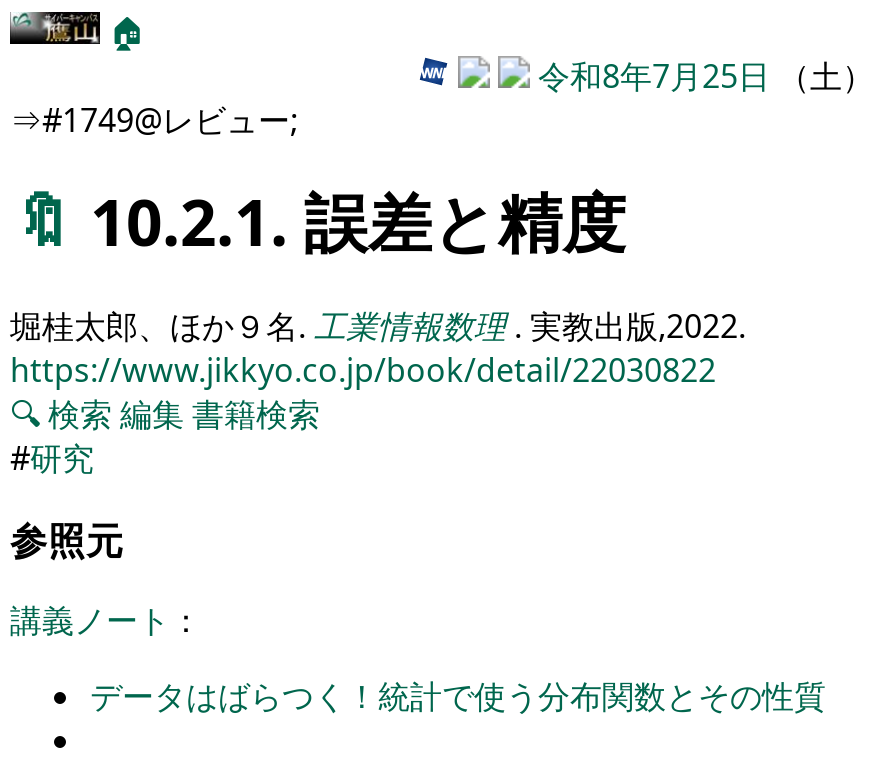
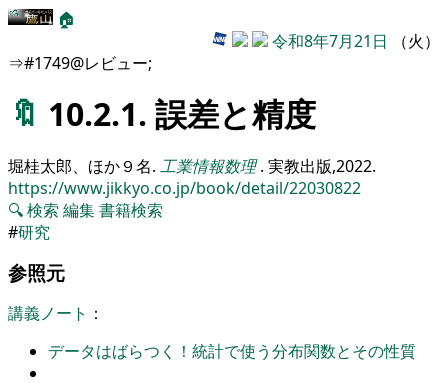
[538,54,874,98] 令和8年7月25日（土） -> [272,30,440,52] 令和8年7月21日（火）

